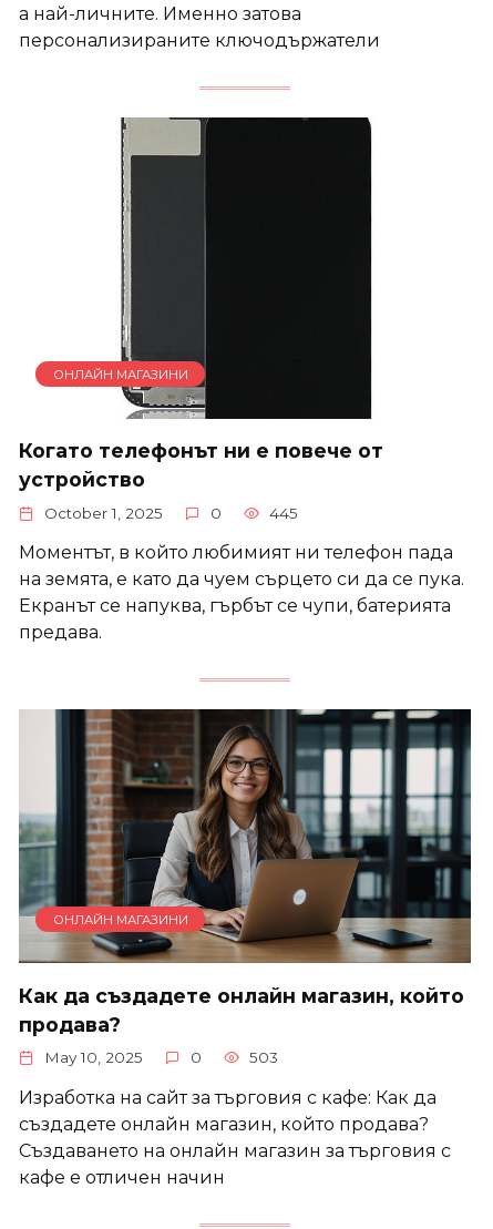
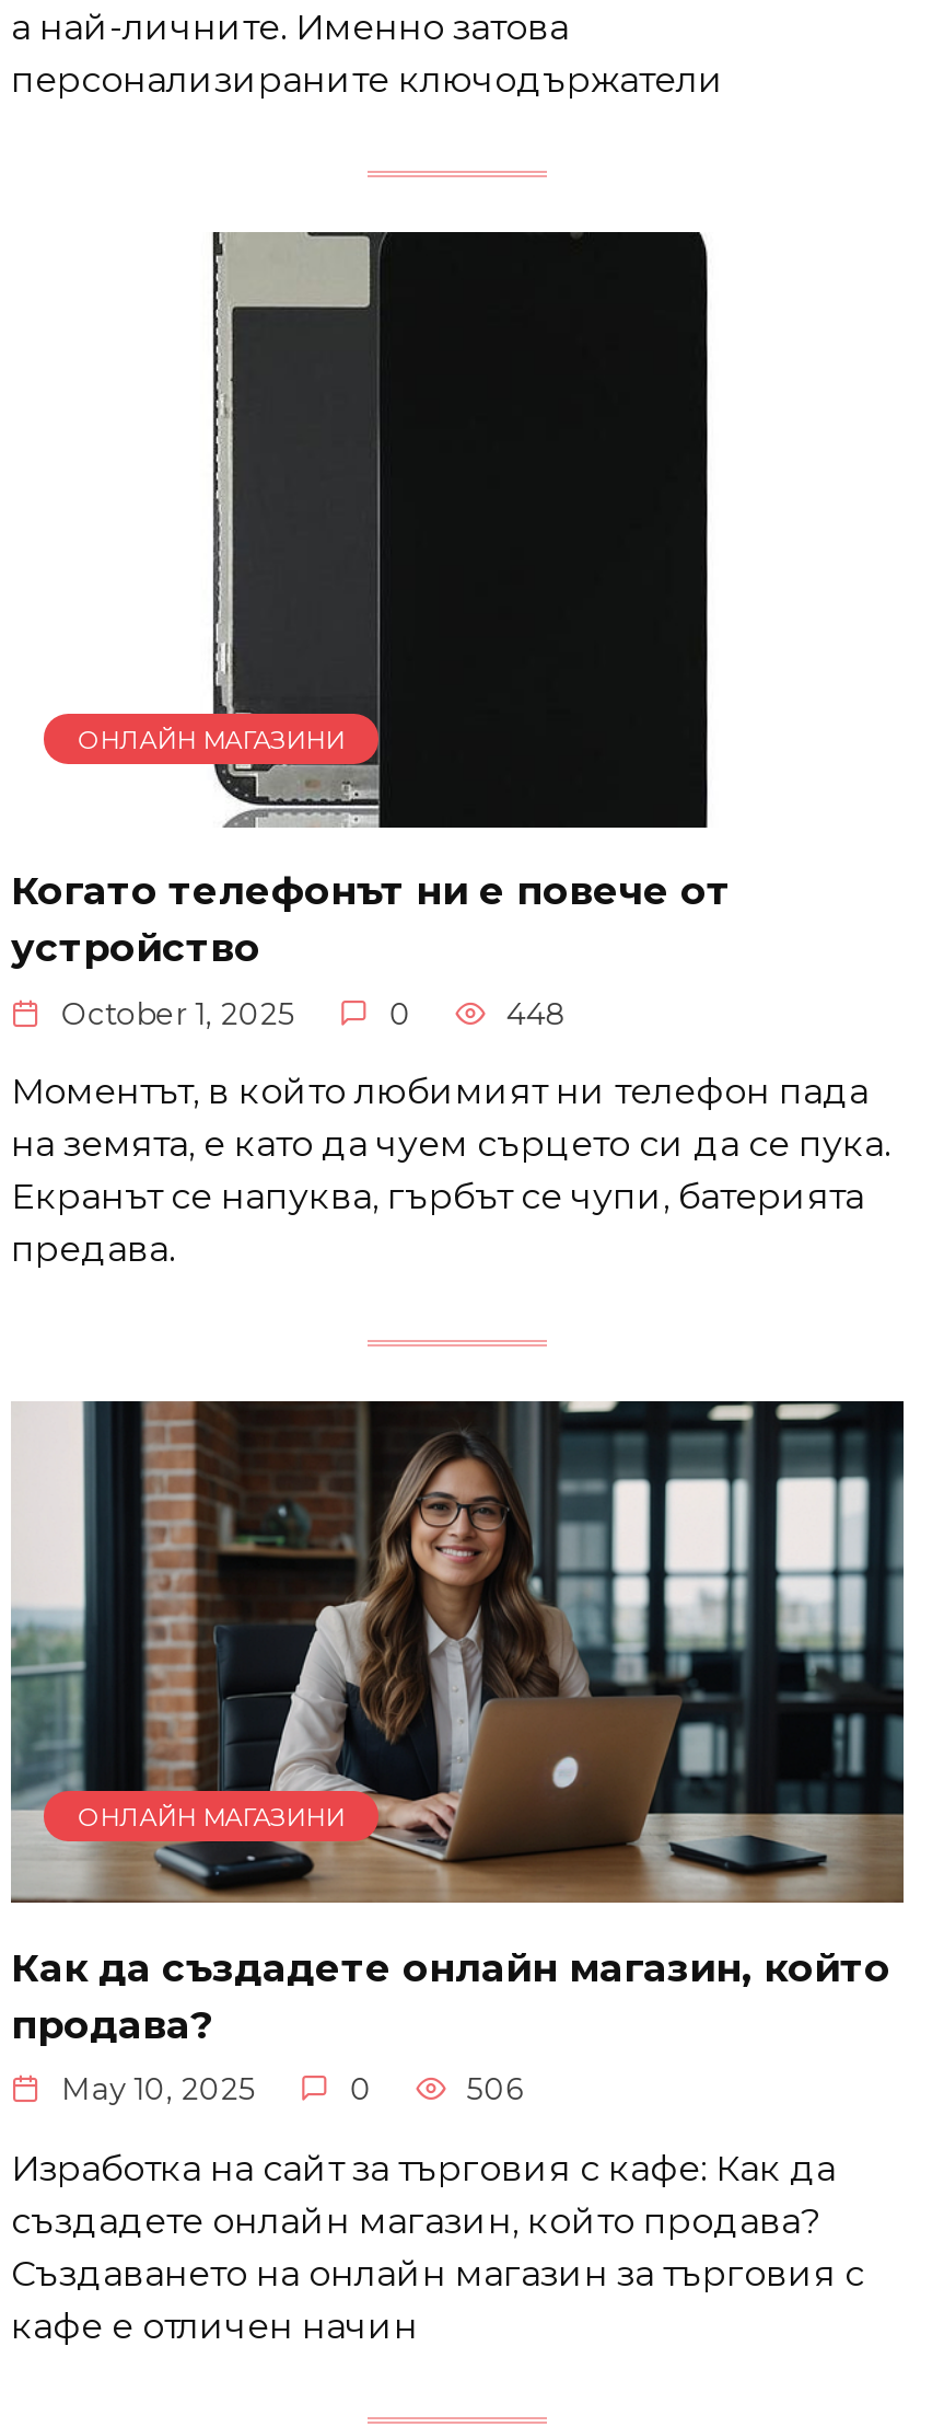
[270,504,298,521] 445 -> [506,995,565,1030] 448
[250,1049,278,1067] 503 -> [467,2072,524,2107] 506

